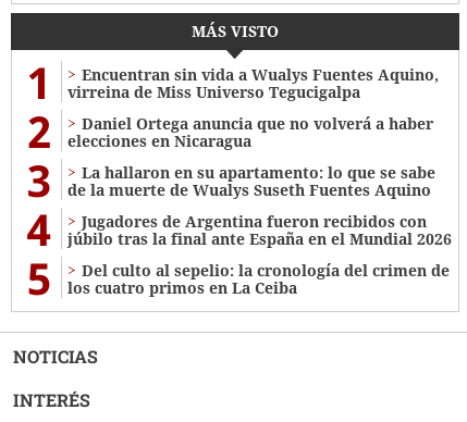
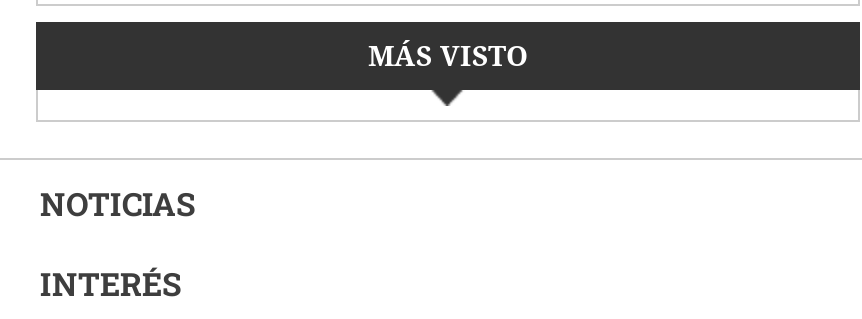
[27,53,452,308] 1 | Encuentran sin vida a Wualys Fuentes Aquino, | virreina de Miss Universo Tegucigalpa | 2 | Daniel Ortega anuncia que no volverá a haber | elecciones en Nicaragua | 3 | La hallaron en su apartamento: lo que se sabe | de la muerte de Wualys Suseth Fuentes Aquino | 4 | Jugadores de Argentina fueron recibidos con | júbilo tras la final ante España en el Mundial 2026 | 5 | Del culto al sepelio: la cronología del crimen de | los cuatro primos en La Ceiba -> none

